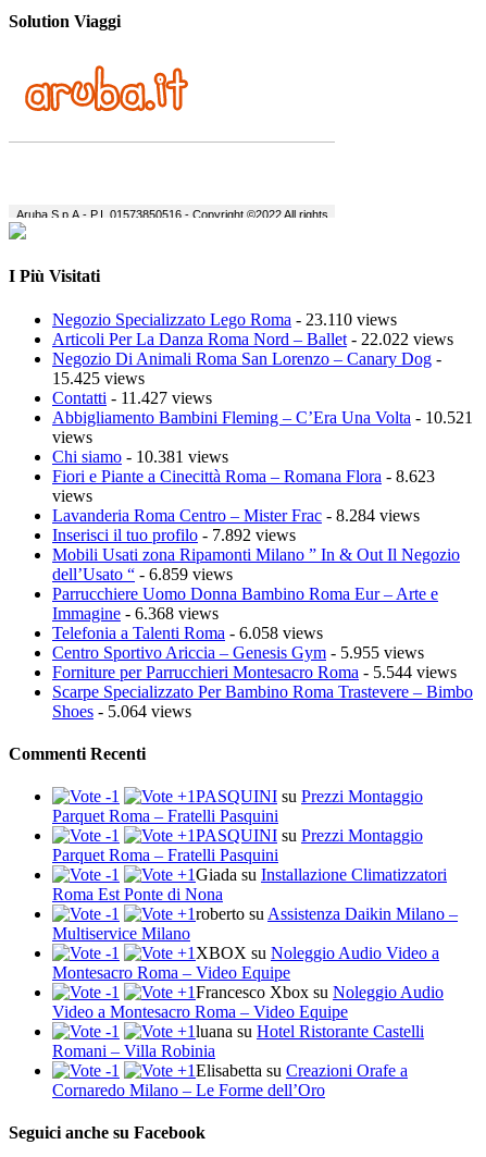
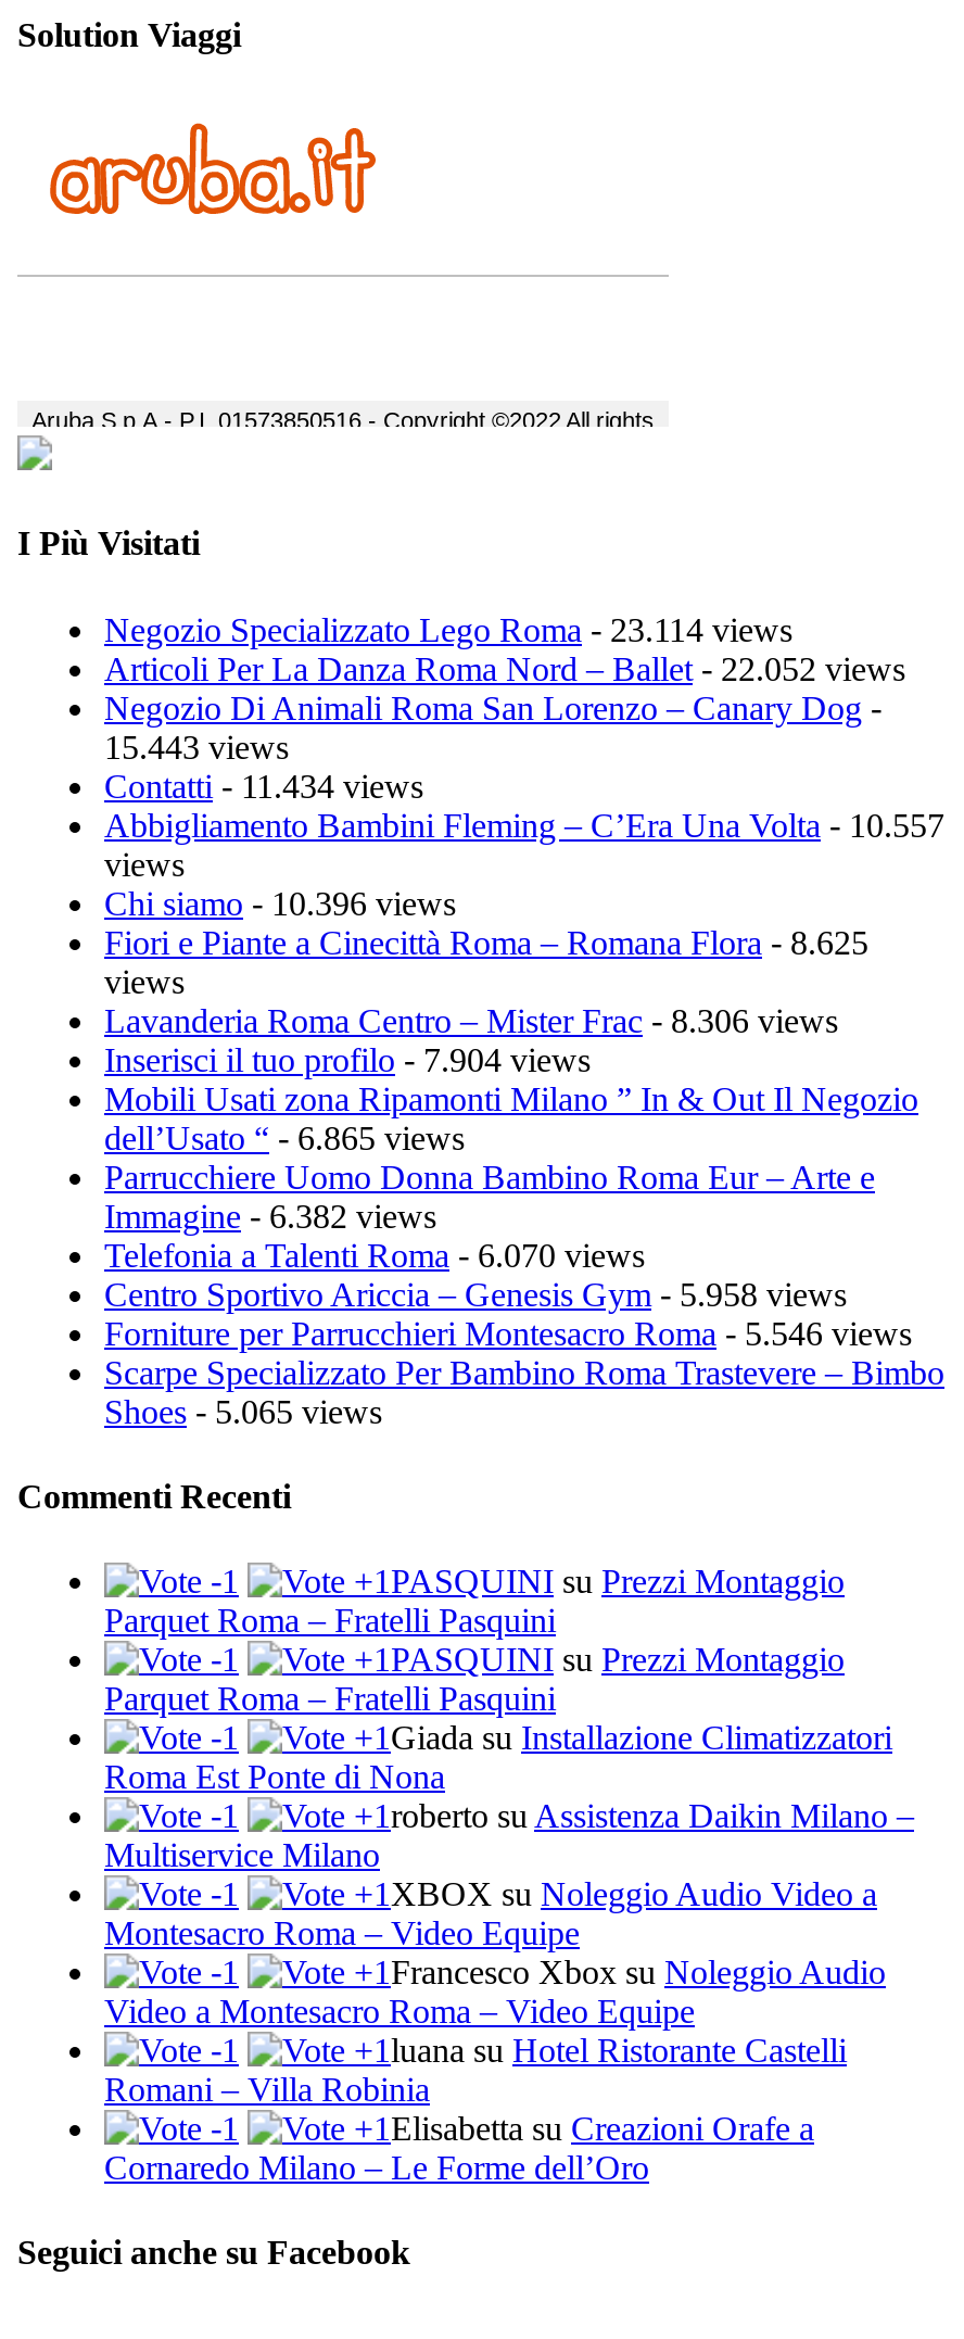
[52,310,397,328] Negozio Specializzato Lego Roma - 23.110 views -> [104,611,792,648] Negozio Specializzato Lego Roma - 23.114 views
[52,329,453,348] Articoli Per La Danza Roma Nord – Ballet - 22.022 views -> [104,650,905,687] Articoli Per La Danza Roma Nord – Ballet - 22.052 views
[52,369,145,387] 15.425 views -> [104,728,289,765] 15.443 views
[52,388,212,407] Contatti - 11.427 views -> [104,767,423,804] Contatti - 11.434 views
[52,408,473,426] Abbigliamento Bambini Fleming – C’Era Una Volta - 10.521 -> [104,806,944,843] Abbigliamento Bambini Fleming – C’Era Una Volta - 10.557
[52,447,228,466] Chi siamo - 10.381 views -> [104,884,456,921] Chi siamo - 10.396 views
[52,467,435,485] Fiori e Piante a Cinecittà Roma – Romana Flora - 8.623 -> [104,923,868,960] Fiori e Piante a Cinecittà Roma – Romana Flora - 8.625
[52,506,420,524] Lavanderia Roma Centro – Mister Frac - 8.284 views -> [104,1002,838,1039] Lavanderia Roma Centro – Mister Frac - 8.306 views
[52,525,296,544] Inserisci il tuo profilo - 7.892 views -> [104,1041,591,1078] Inserisci il tuo profilo - 7.904 views
[52,565,233,583] dell’Usato “- 6.859 views -> [104,1119,465,1156] dell’Usato “- 6.865 views
[52,604,219,622] Immagine - 6.368 views -> [104,1197,436,1234] Immagine - 6.382 views
[52,623,323,642] Telefonia a Talenti Roma - 6.058 views -> [104,1236,645,1273] Telefonia a Talenti Roma - 6.070 views
[52,643,424,661] Centro Sportivo Ariccia – Genesis Gym - 5.955 views -> [104,1275,847,1312] Centro Sportivo Ariccia – Genesis Gym - 5.958 views
[52,663,457,681] Forniture per Parrucchieri Montesacro Roma - 5.544 views -> [104,1314,912,1351] Forniture per Parrucchieri Montesacro Roma - 5.546 views
[52,702,191,720] Shoes - 5.064 views -> [104,1393,382,1429] Shoes - 5.065 views

